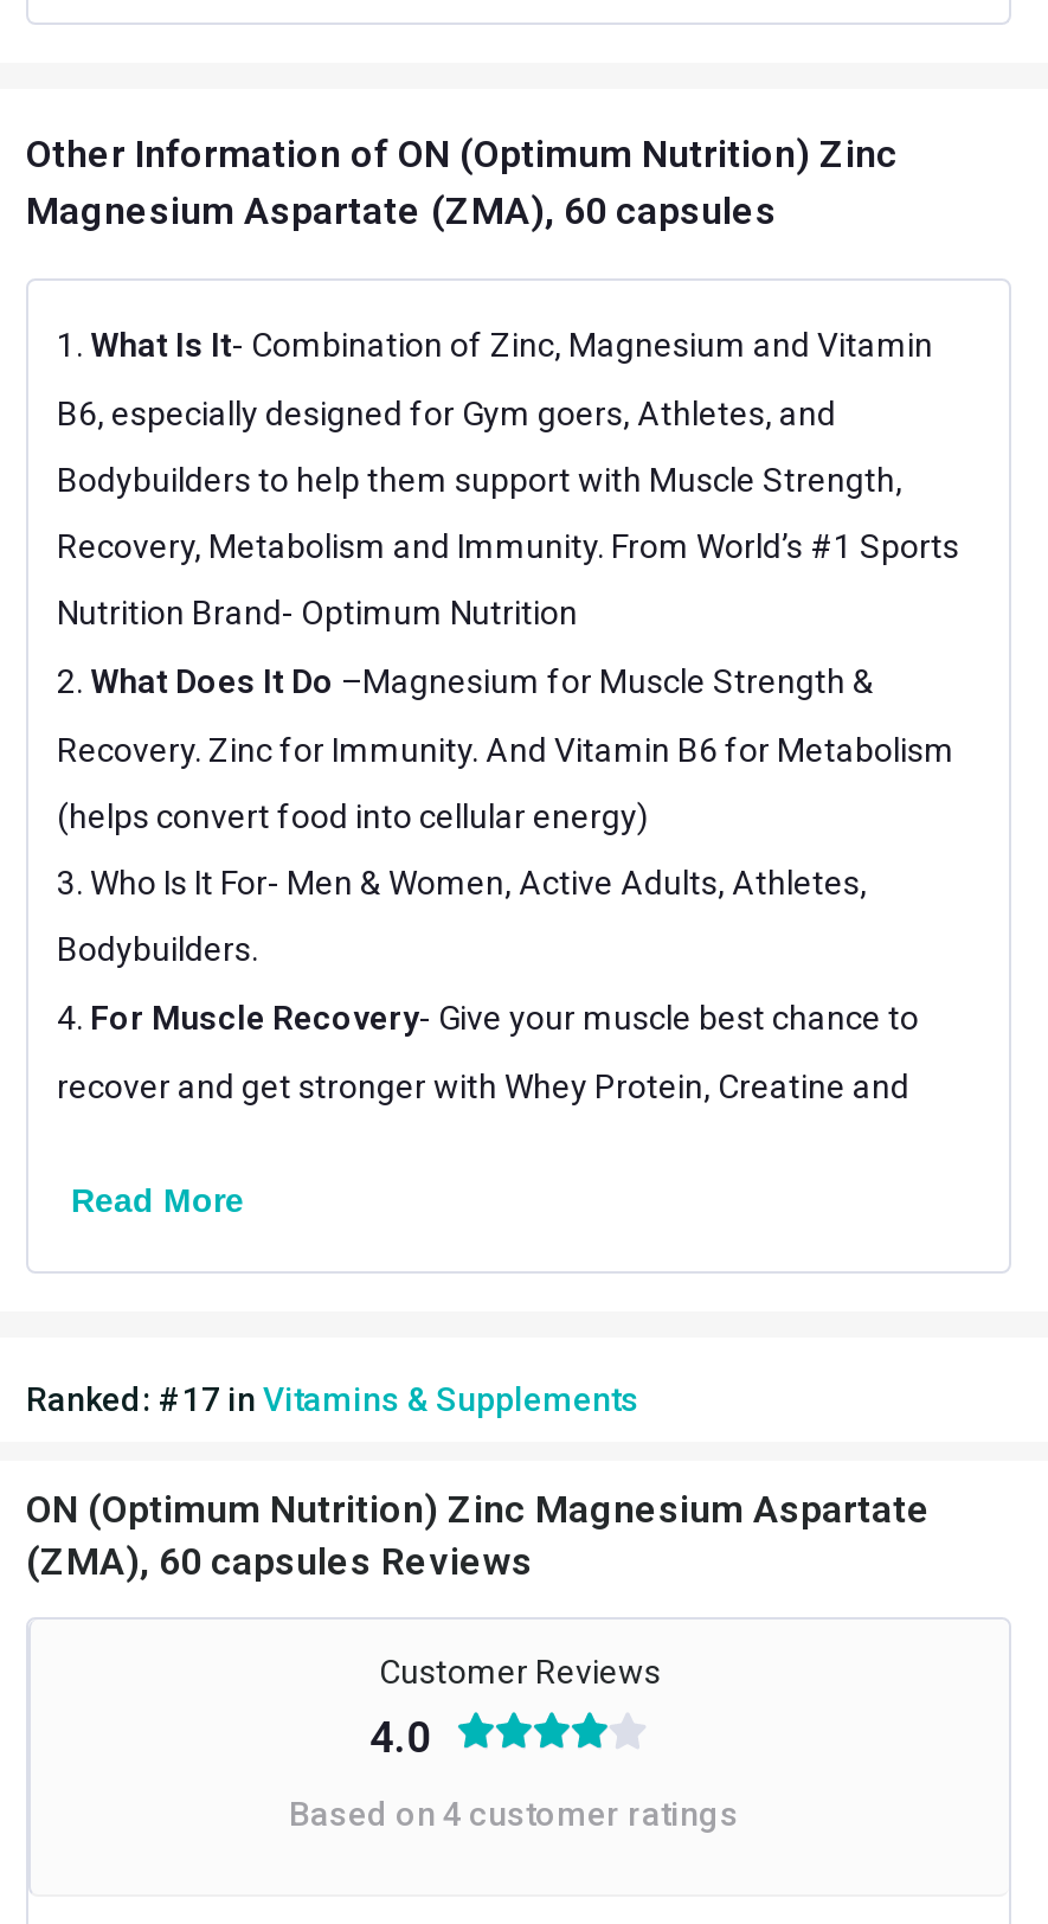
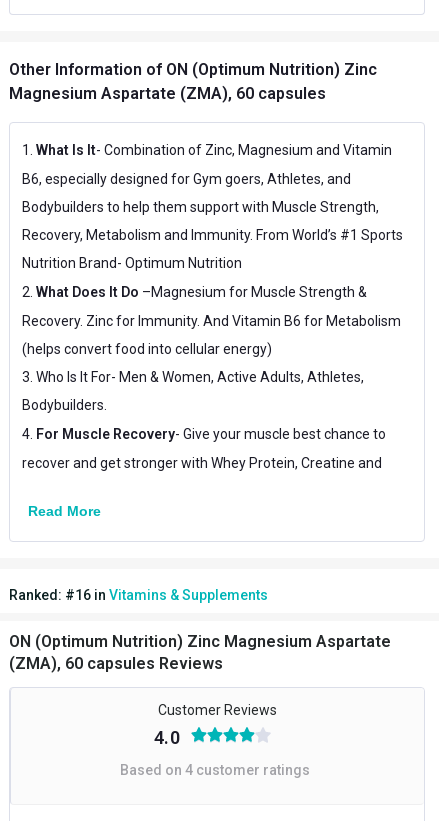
[26,1380,639,1418] Ranked: #17 in Vitamins & Supplements -> [9,587,268,603] Ranked: #16 in Vitamins & Supplements

